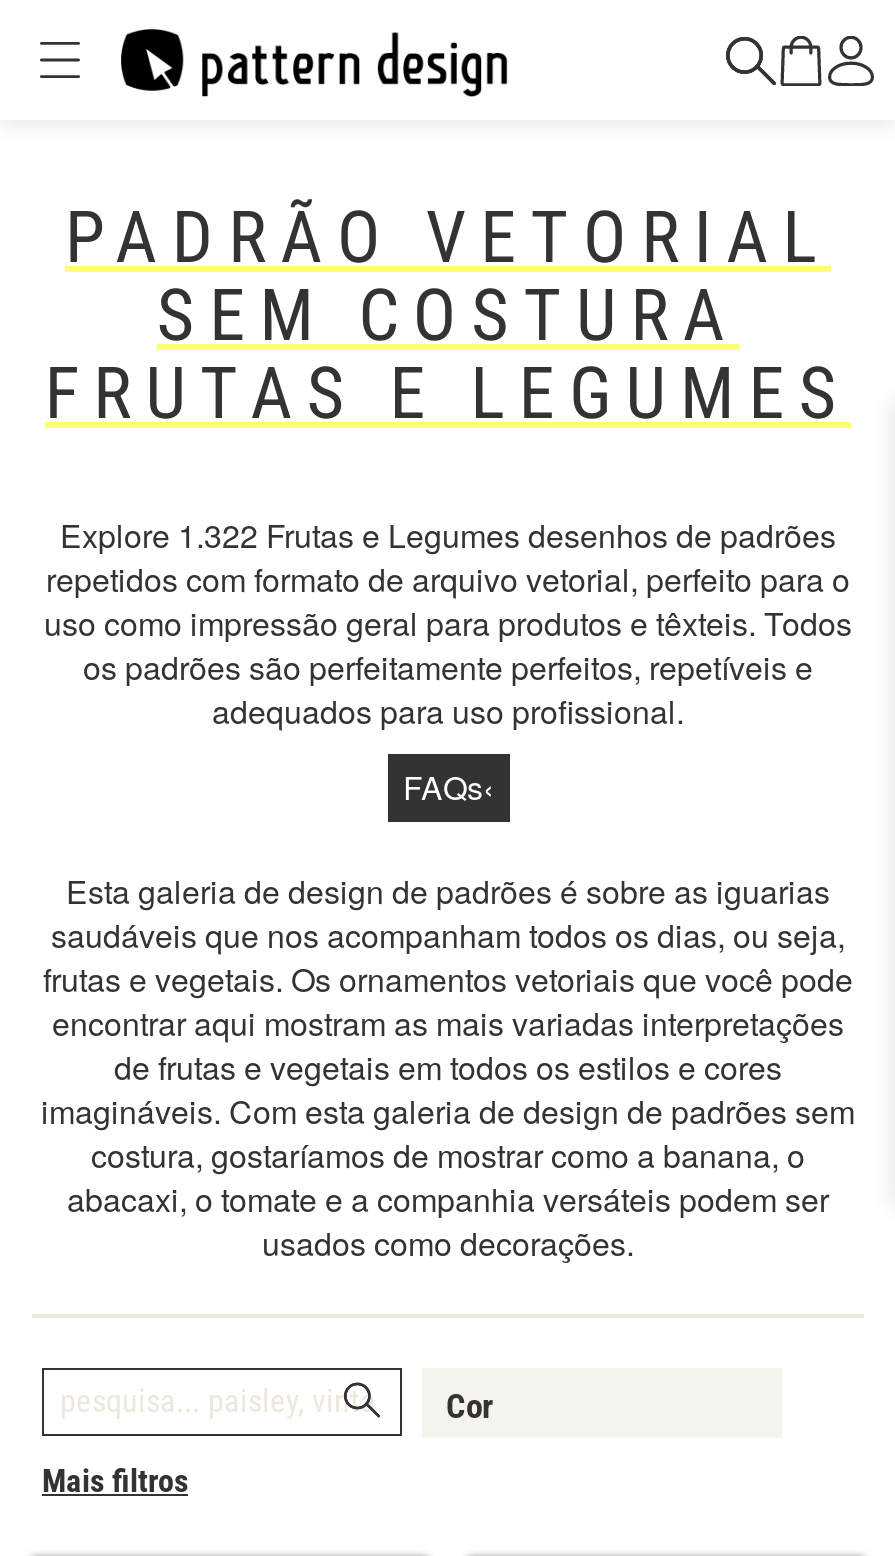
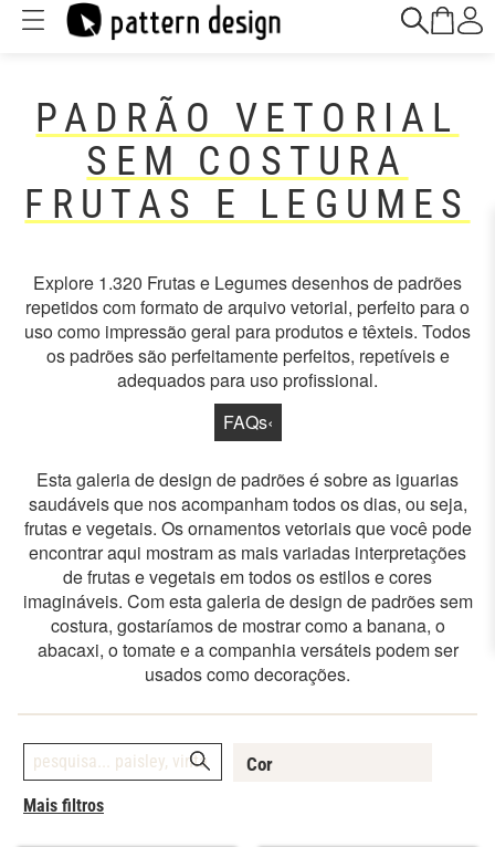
[60,512,836,558] Explore 1.322 Frutas e Legumes desenhos de padrões -> [33,270,462,295] Explore 1.320 Frutas e Legumes desenhos de padrões

